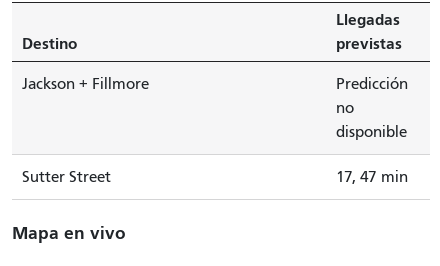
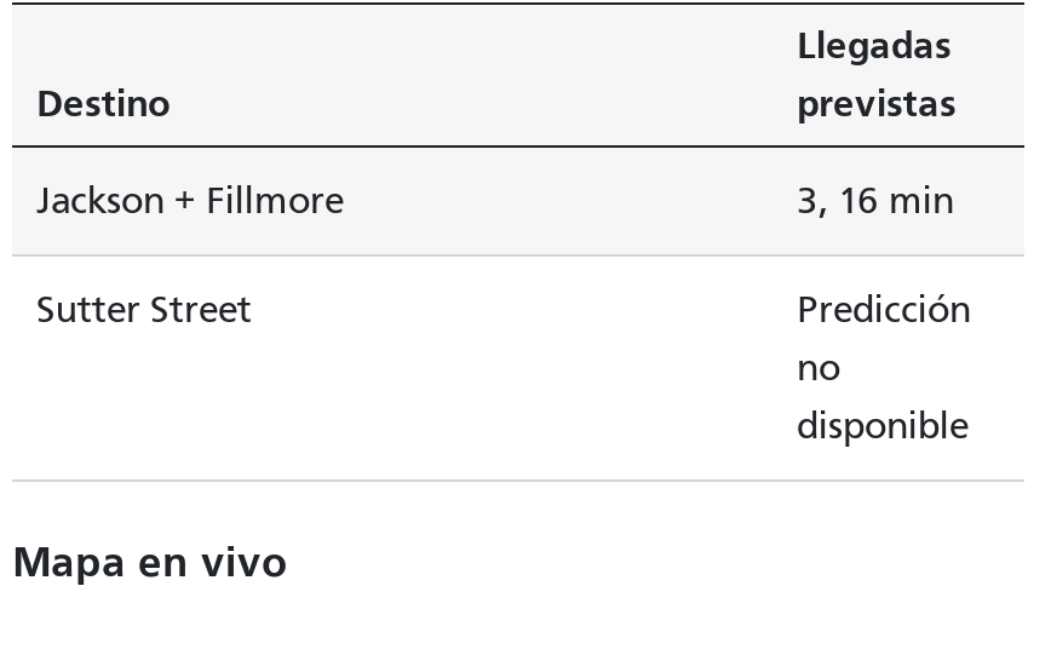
moved [336,75,408,141] -> [797,287,971,447]: Predicción | no | disponible
none -> [797,178,954,222] 3, 16 min
moved [22,168,111,186] -> [36,287,252,331]: Sutter Street
[336,168,408,186] 17, 47 min -> none

